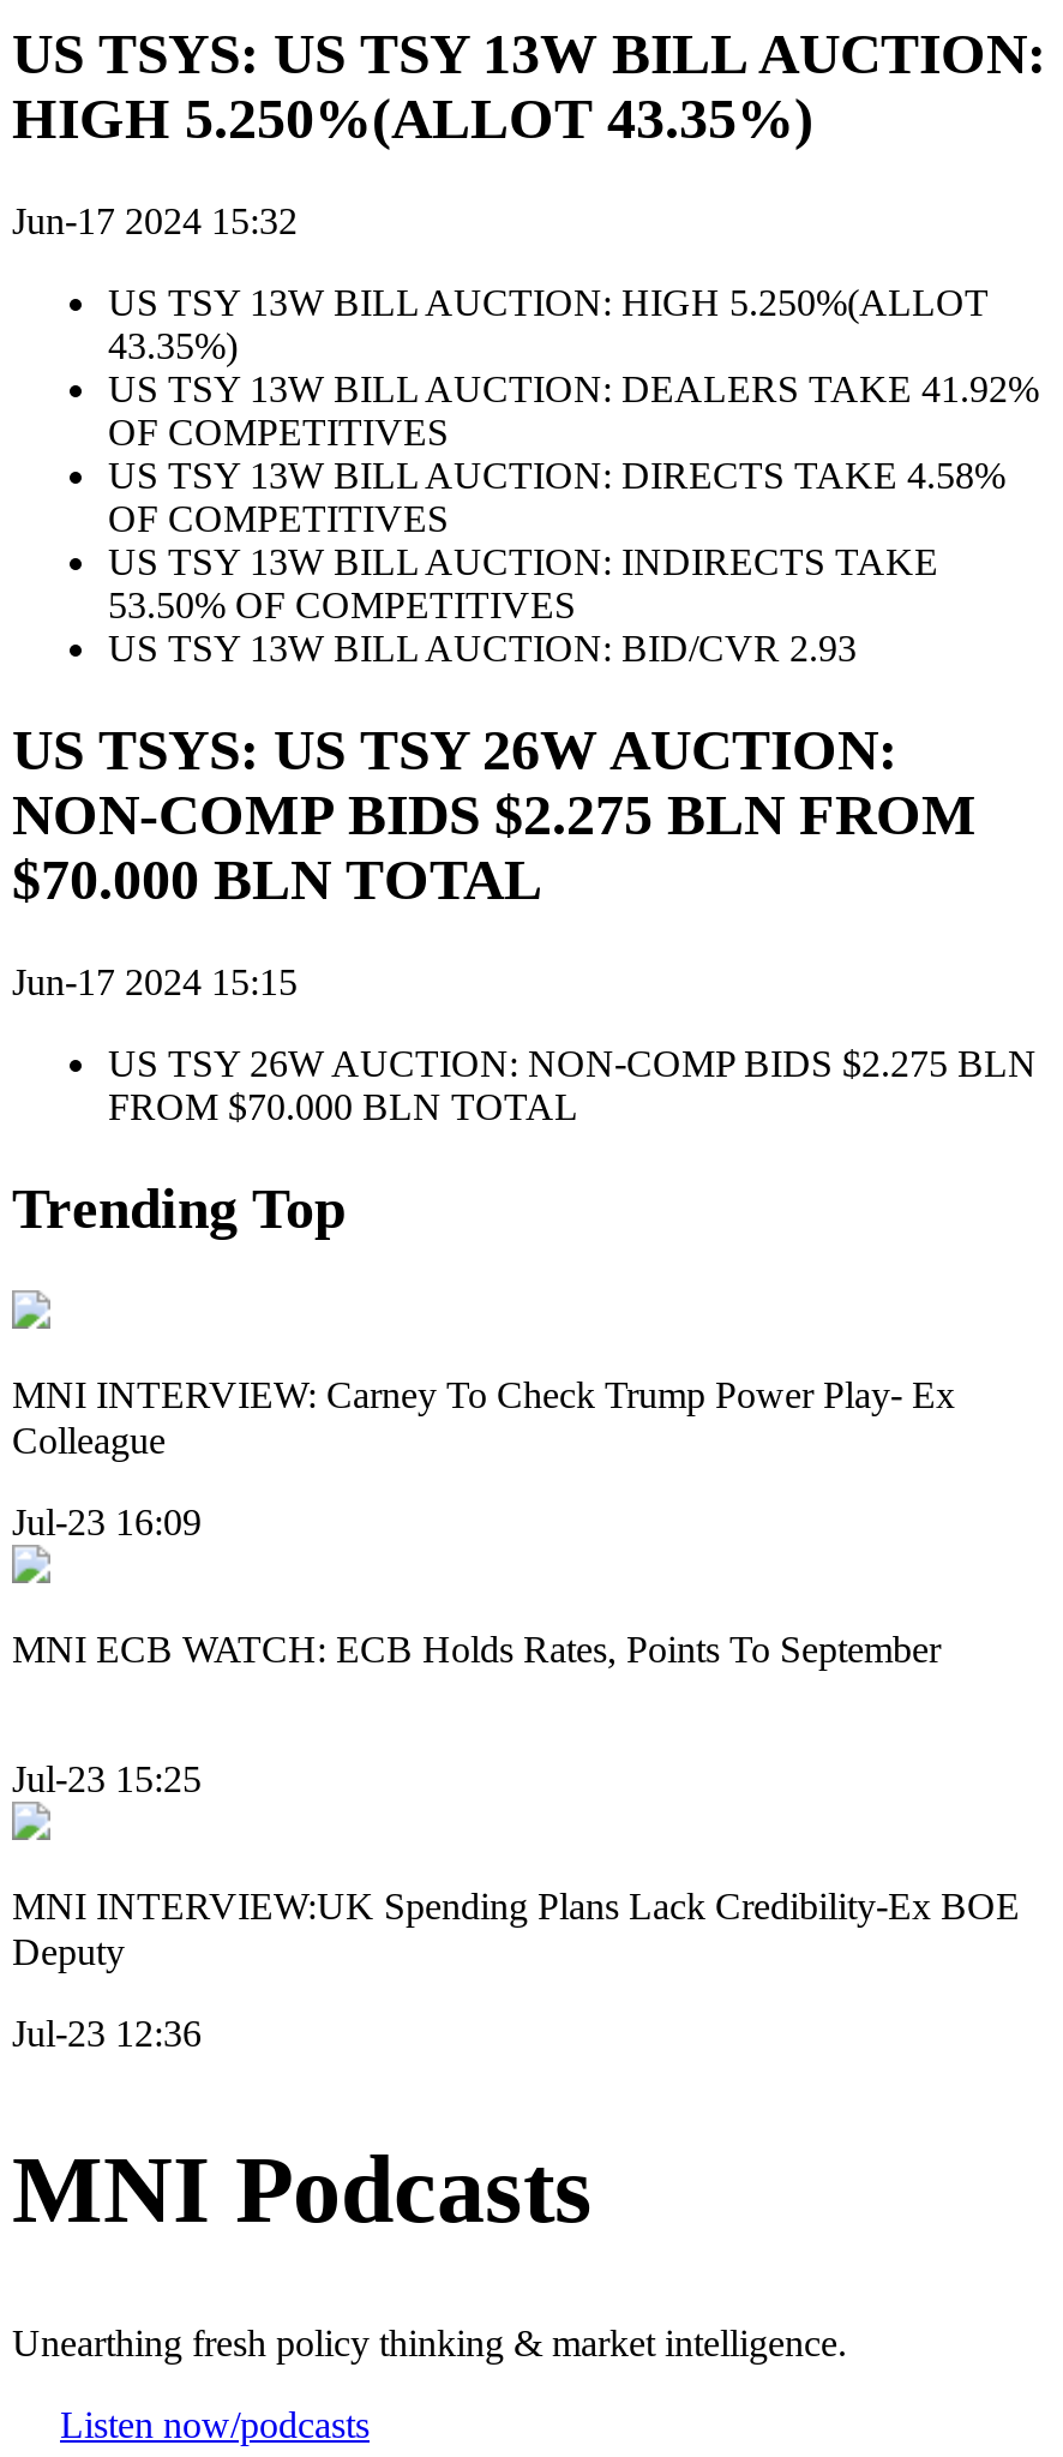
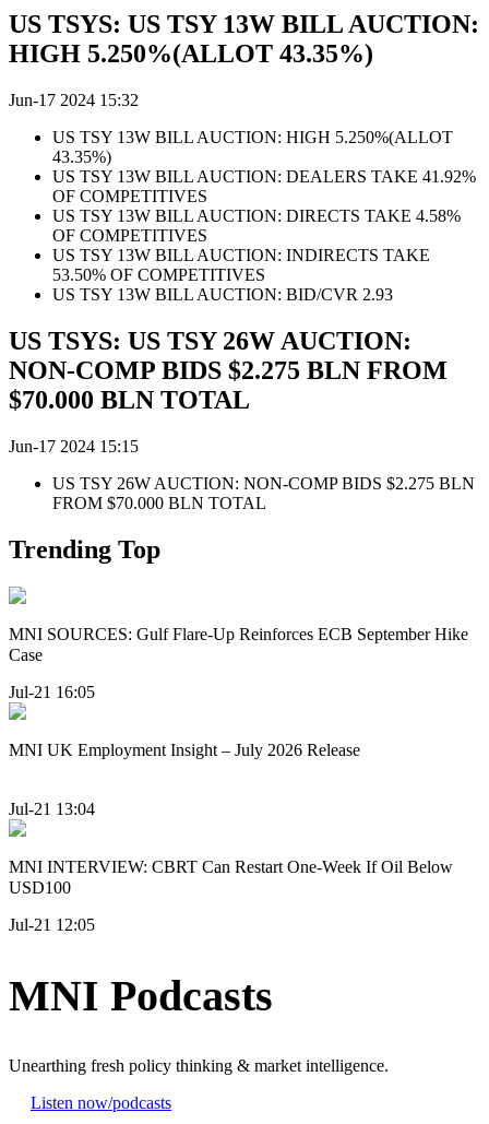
[12,1374,955,1460] MNI INTERVIEW: Carney To Check Trump Power Play- Ex | Colleague -> [9,625,468,664] MNI SOURCES: Gulf Flare-Up Reinforces ECB September Hike | Case
[12,1502,202,1543] Jul-23 16:09 -> [9,683,95,701] Jul-21 16:05
[12,1629,941,1670] MNI ECB WATCH: ECB Holds Rates, Points To September -> [9,741,360,759] MNI UK Employment Insight – July 2026 Release
[12,1757,202,1798] Jul-23 15:25 -> [9,799,95,818] Jul-21 13:04
[12,1885,1020,1971] MNI INTERVIEW:UK Spending Plans Lack Credibility-Ex BOE | Deputy -> [9,857,453,896] MNI INTERVIEW: CBRT Can Restart One-Week If Oil Below | USD100
[12,2013,202,2054] Jul-23 12:36 -> [9,915,95,934] Jul-21 12:05

